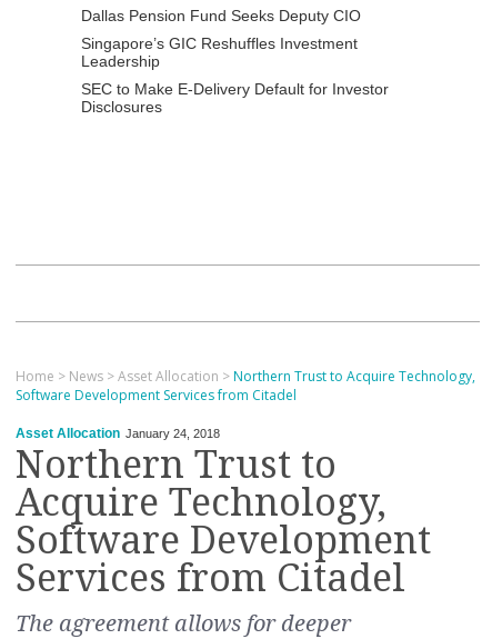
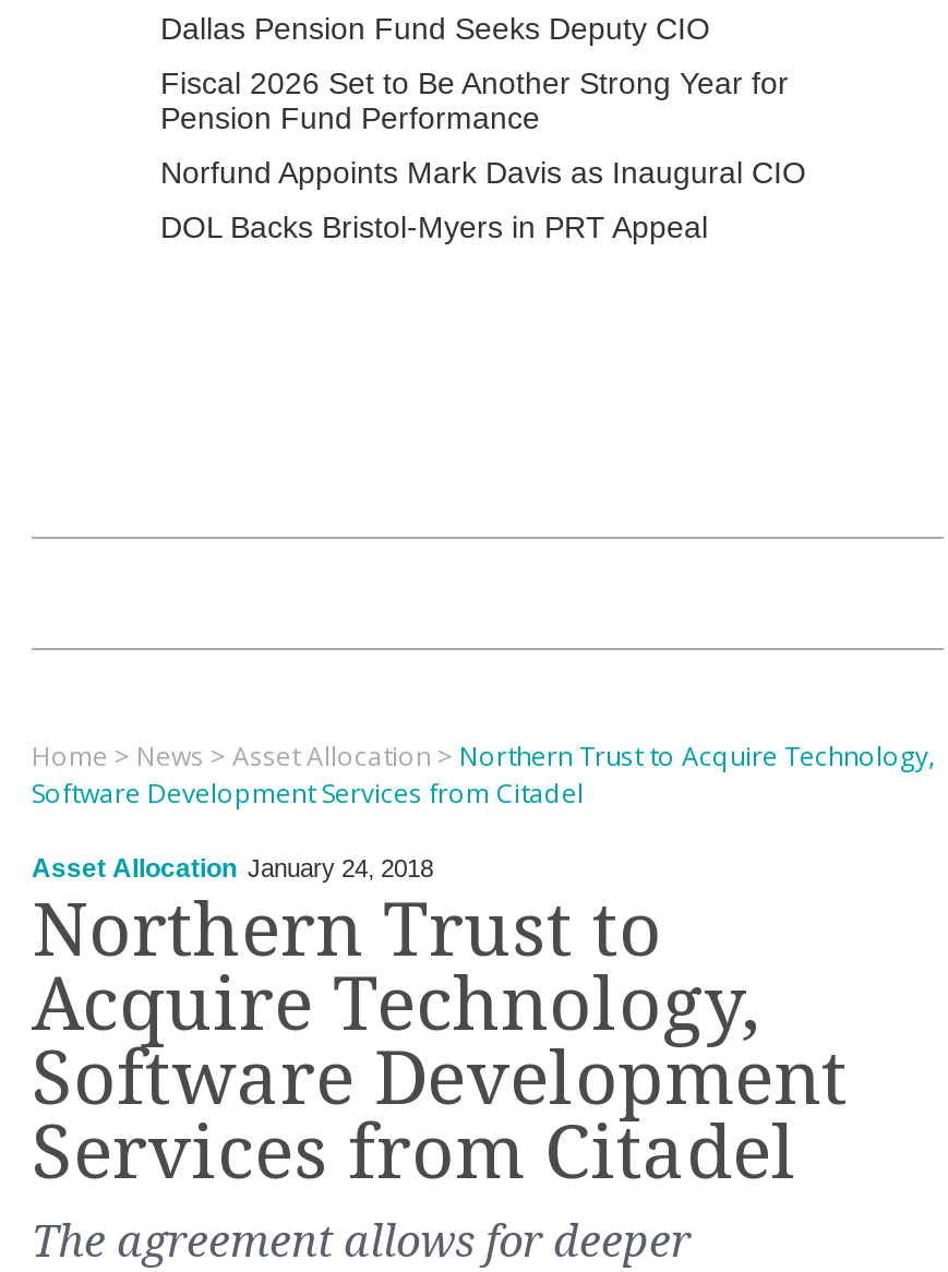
[81,34,389,115] Singapore’s GIC Reshuffles Investment | Leadership | SEC to Make E-Delivery Default for Investor | Disclosures -> [160,64,806,243] Fiscal 2026 Set to Be Another Strong Year for | Pension Fund Performance | Norfund Appoints Mark Davis as Inaugural CIO | DOL Backs Bristol-Myers in PRT Appeal

